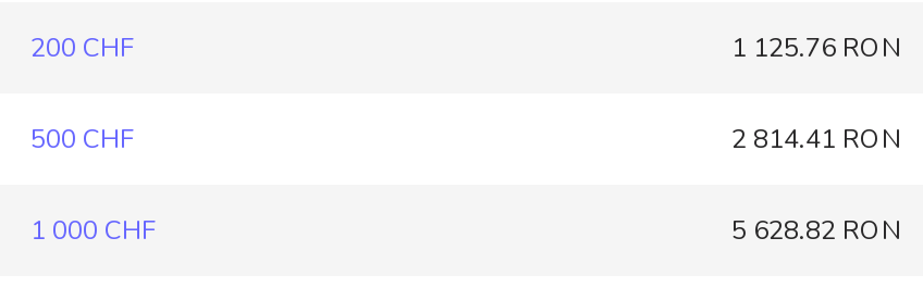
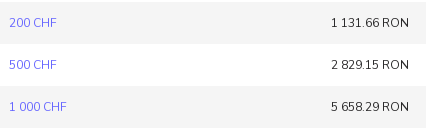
[731,30,901,65] 1 125.76 RON -> [331,15,409,31] 1 131.66 RON
[731,122,901,156] 2 814.41 RON -> [331,57,409,73] 2 829.15 RON
[731,213,901,248] 5 628.82 RON -> [331,99,409,115] 5 658.29 RON

